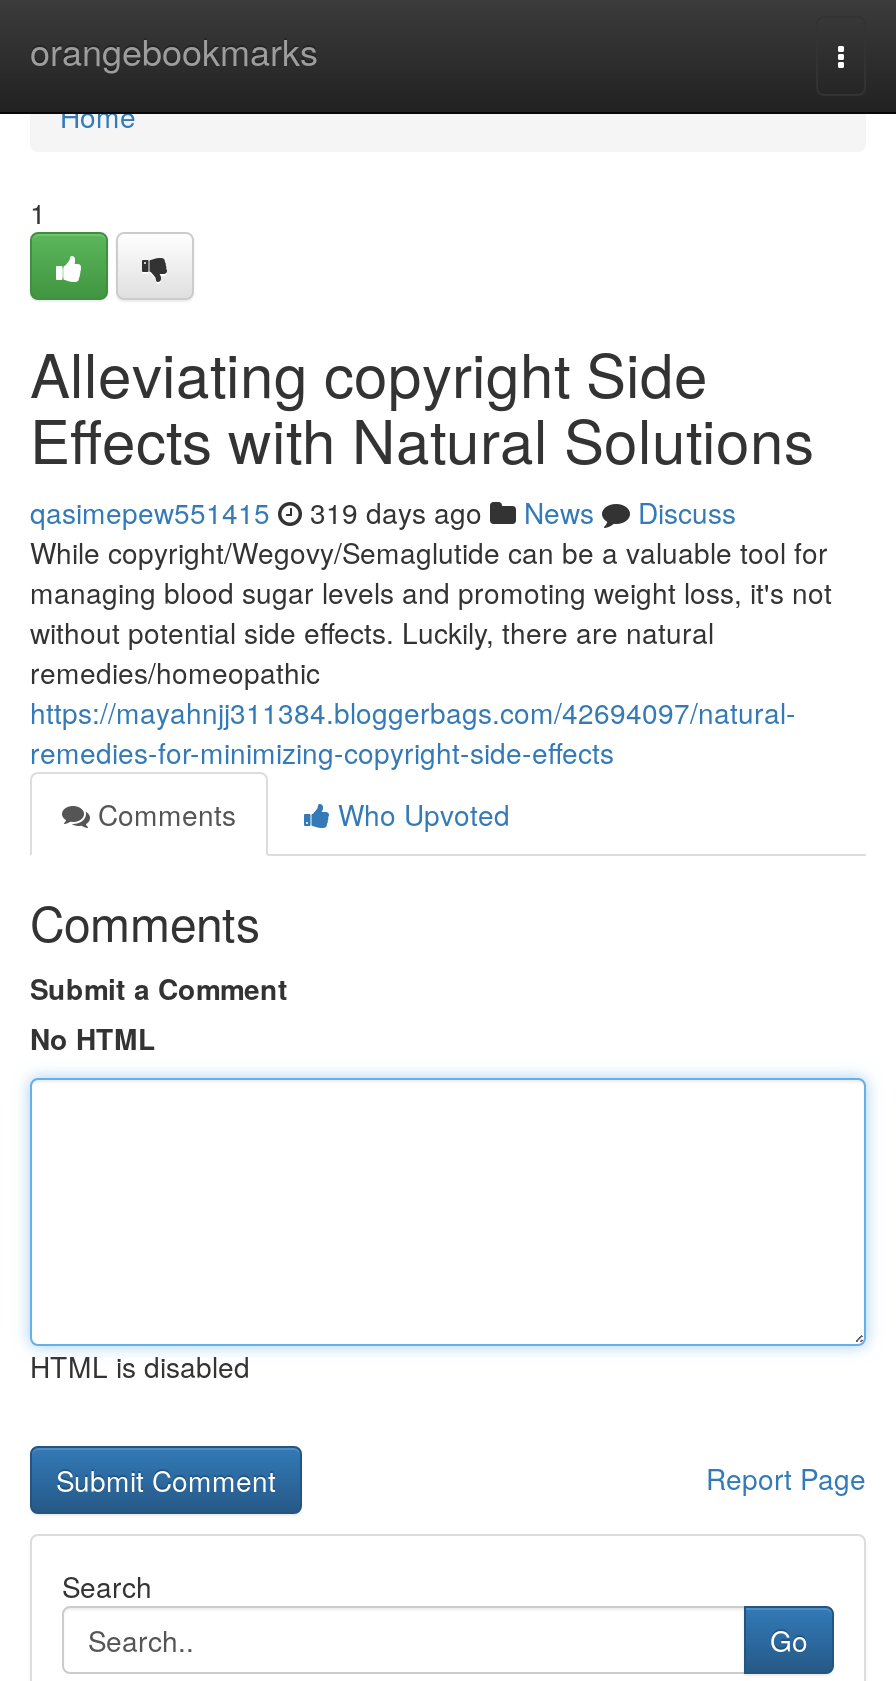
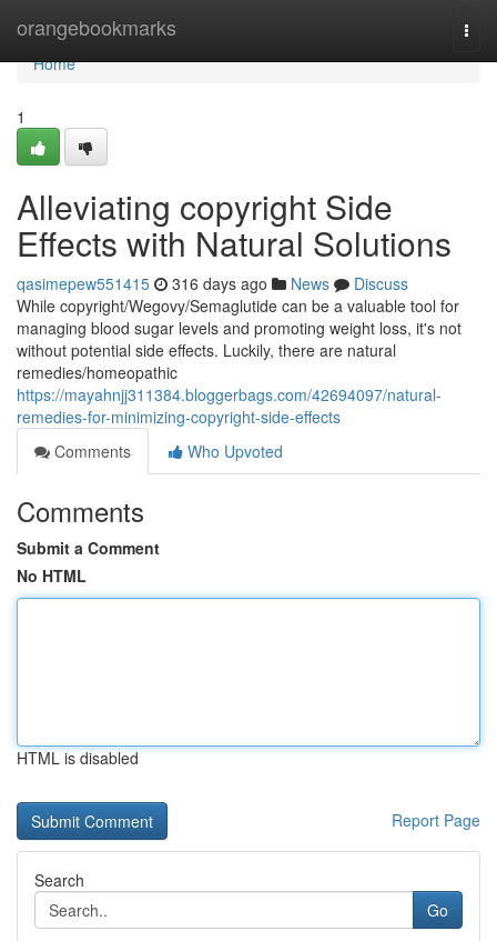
[30,492,736,532] qasimepew551415 319 days ago News Discuss -> [17,272,408,294] qasimepew551415 316 days ago News Discuss

